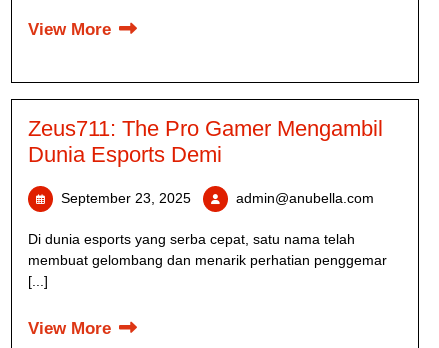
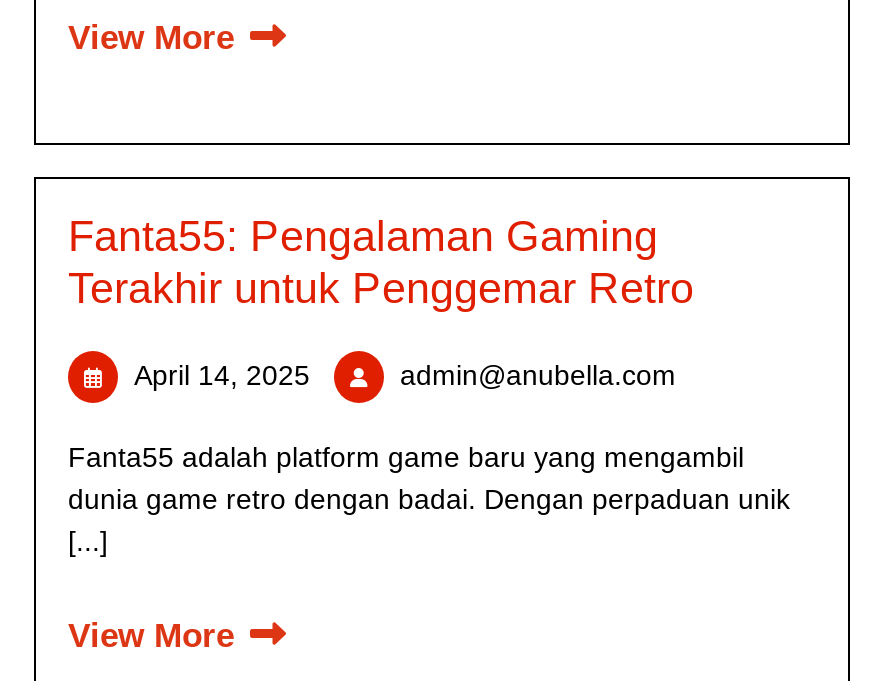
[28,116,383,167] Zeus711: The Pro Gamer Mengambil | Dunia Esports Demi -> [68,211,694,313] Fanta55: Pengalaman Gaming | Terakhir untuk Penggemar Retro
[61,190,191,206] September 23, 2025 -> [134,359,310,391] April 14, 2025
[28,231,387,268] Di dunia esports yang serba cepat, satu nama telah | membuat gelombang dan menarik perhatian penggemar -> [68,441,790,515] Fanta55 adalah platform game baru yang mengambil | dunia game retro dengan badai. Dengan perpaduan unik

